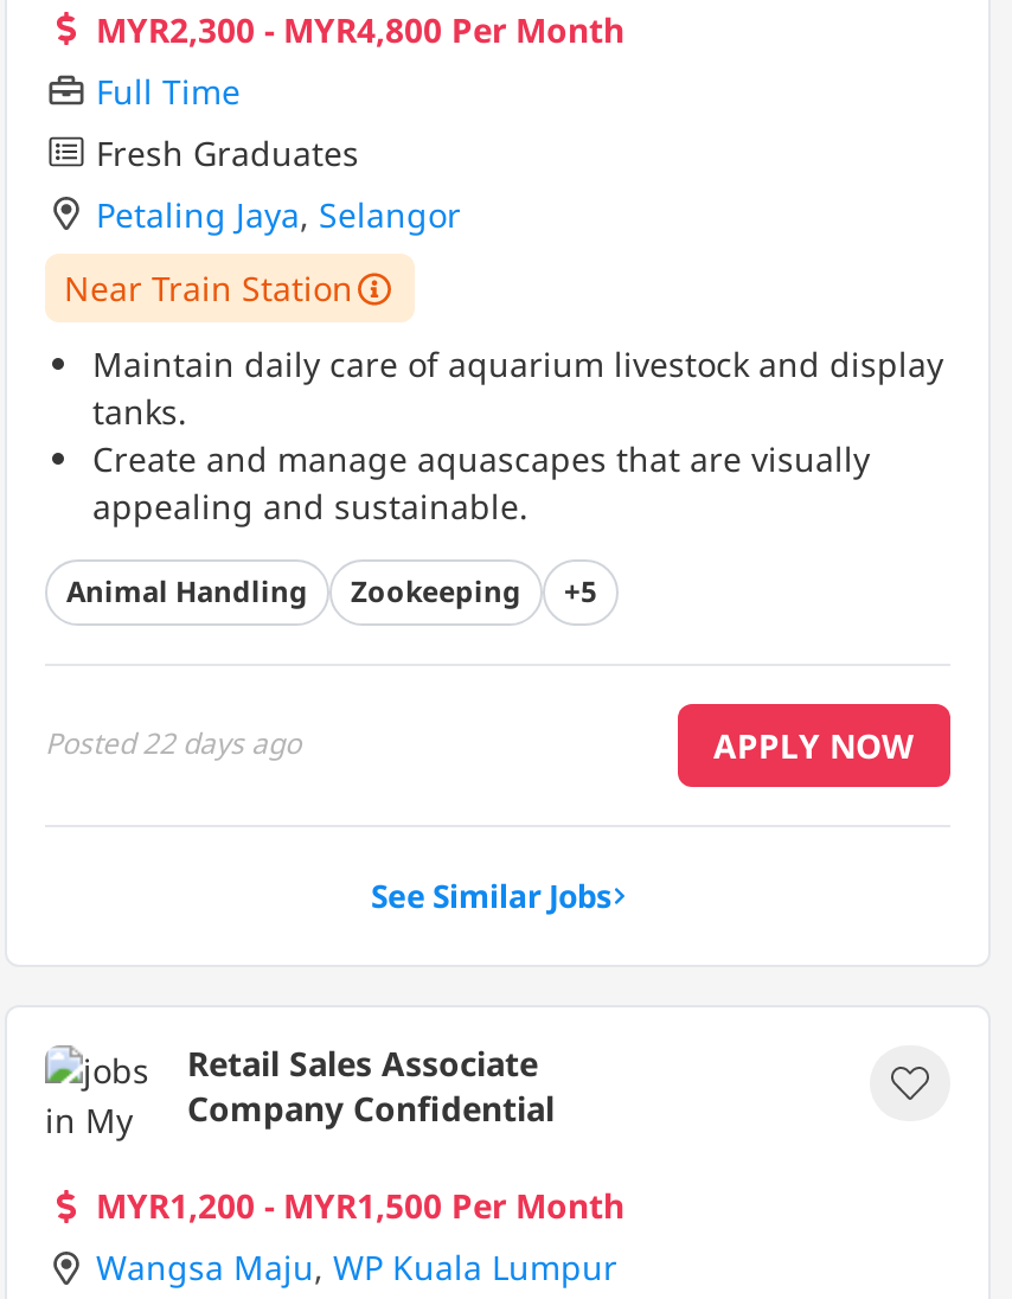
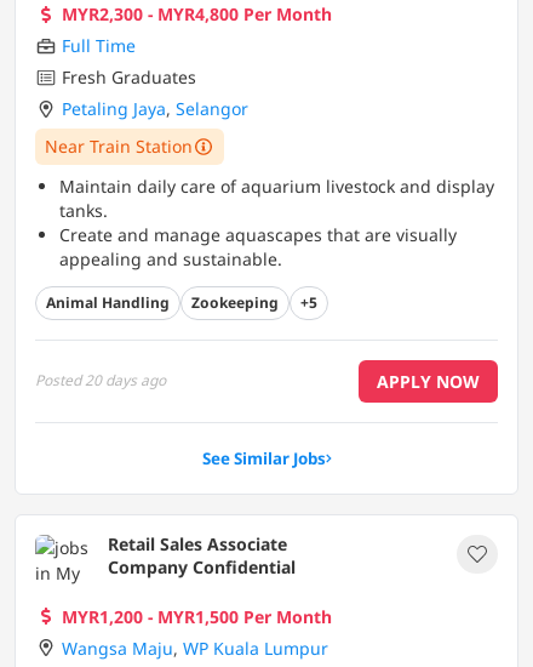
[45,723,301,763] Posted22 days ago -> [35,370,166,390] Posted20 days ago

